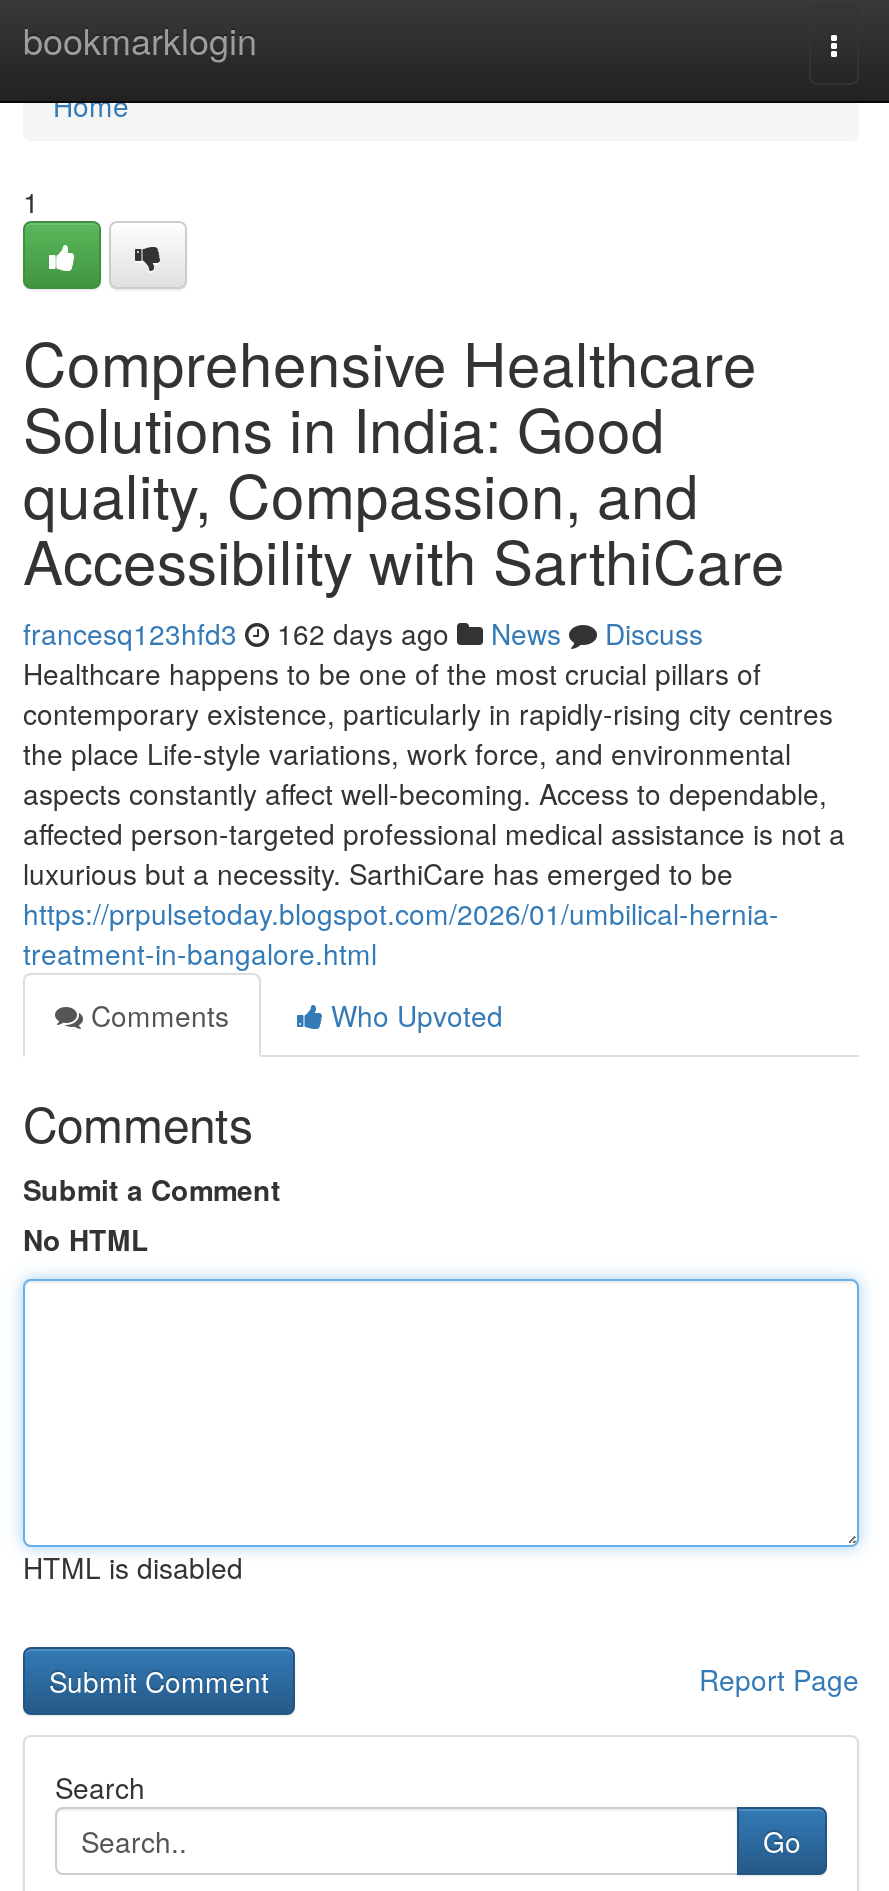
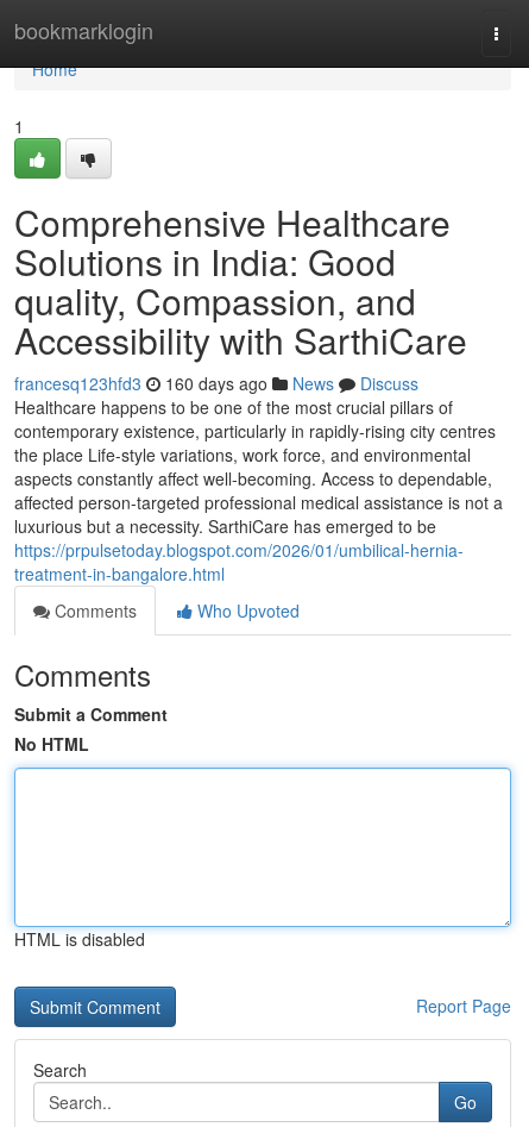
[23,613,703,653] francesq123hfd3 162 days ago News Discuss -> [14,371,418,395] francesq123hfd3 160 days ago News Discuss

